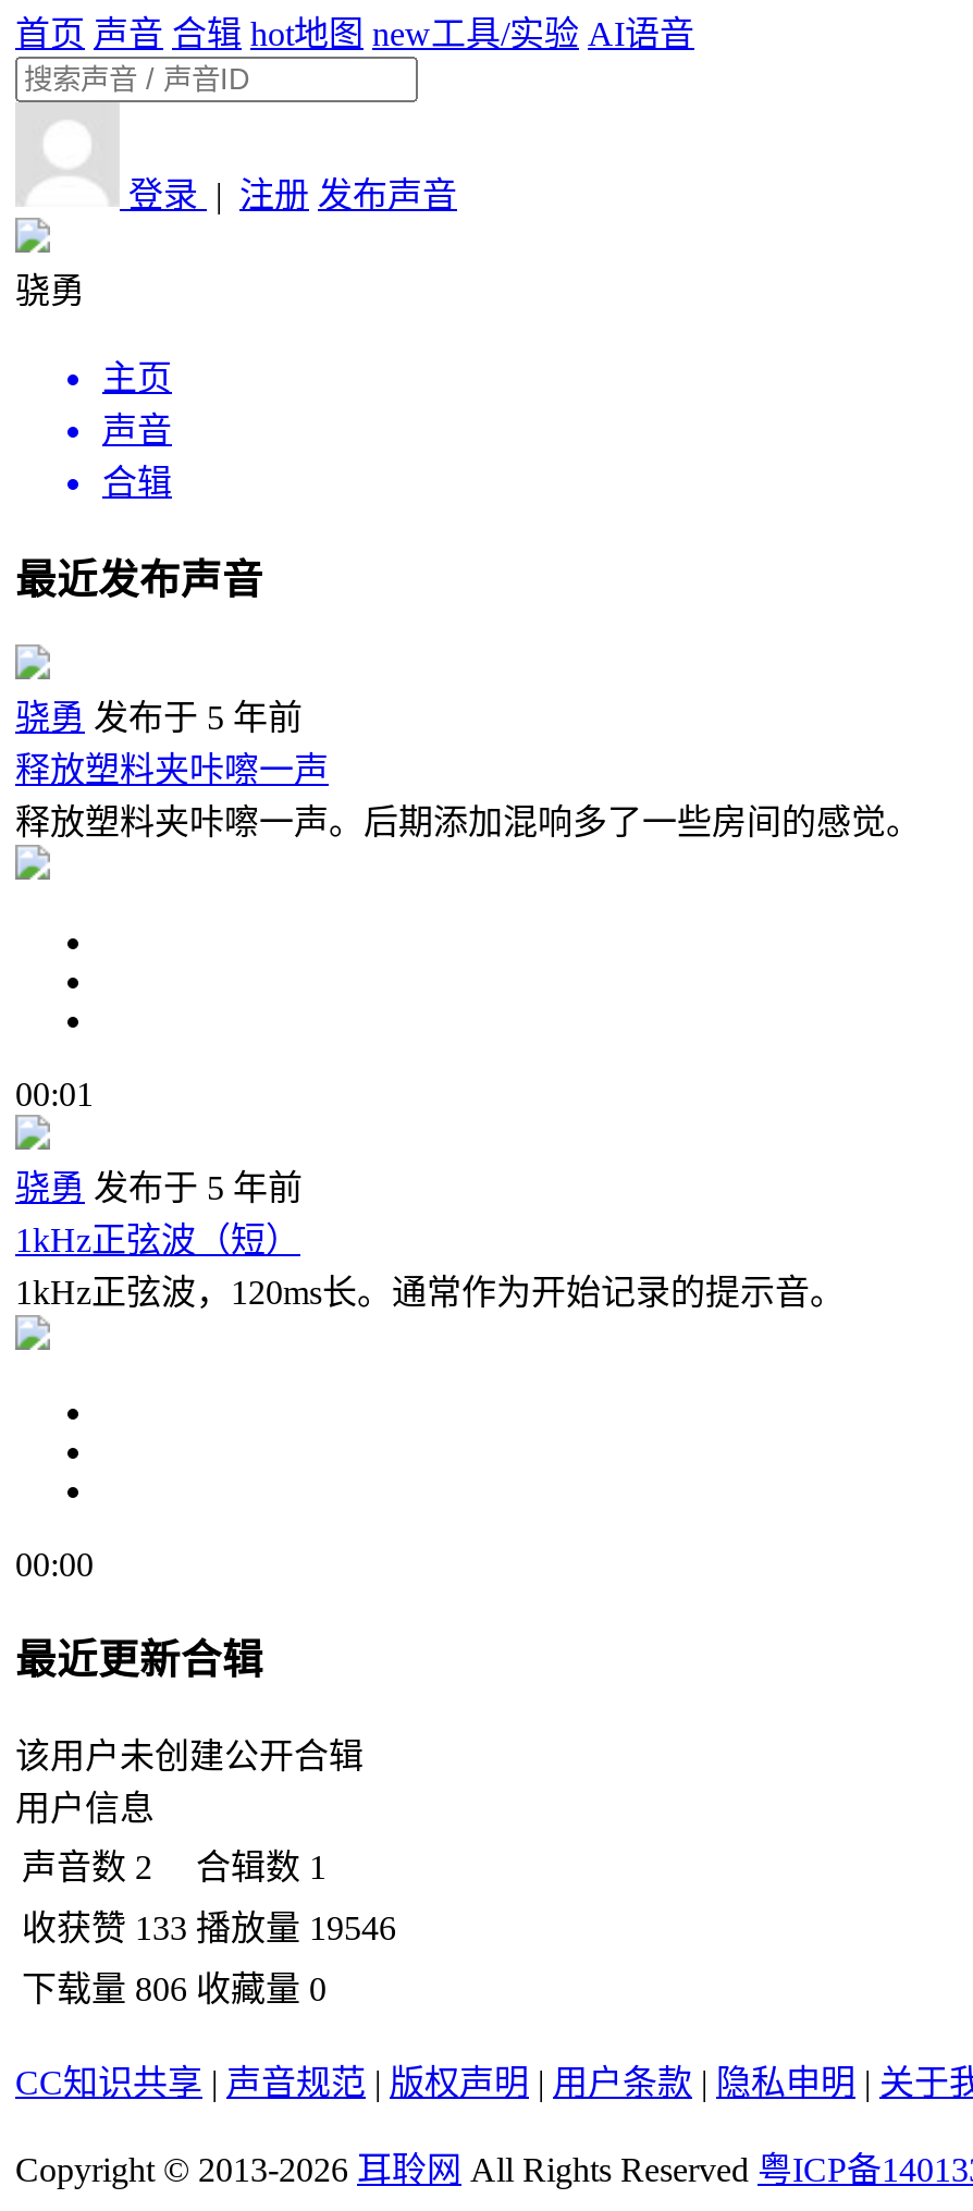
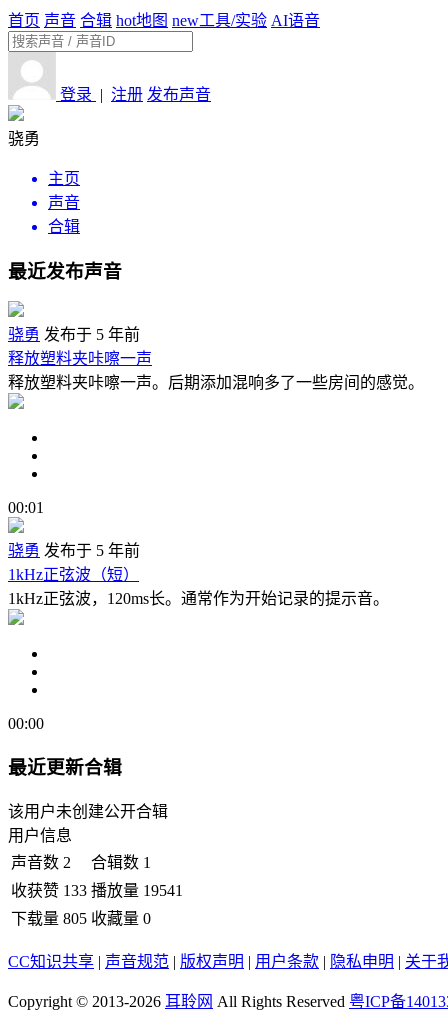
[22,1909,396,1946] 收获赞133 播放量19546 -> [11,882,183,899] 收获赞133 播放量19541
[22,1970,327,2007] 下载量806 收藏量0 -> [11,910,151,927] 下载量805 收藏量0

